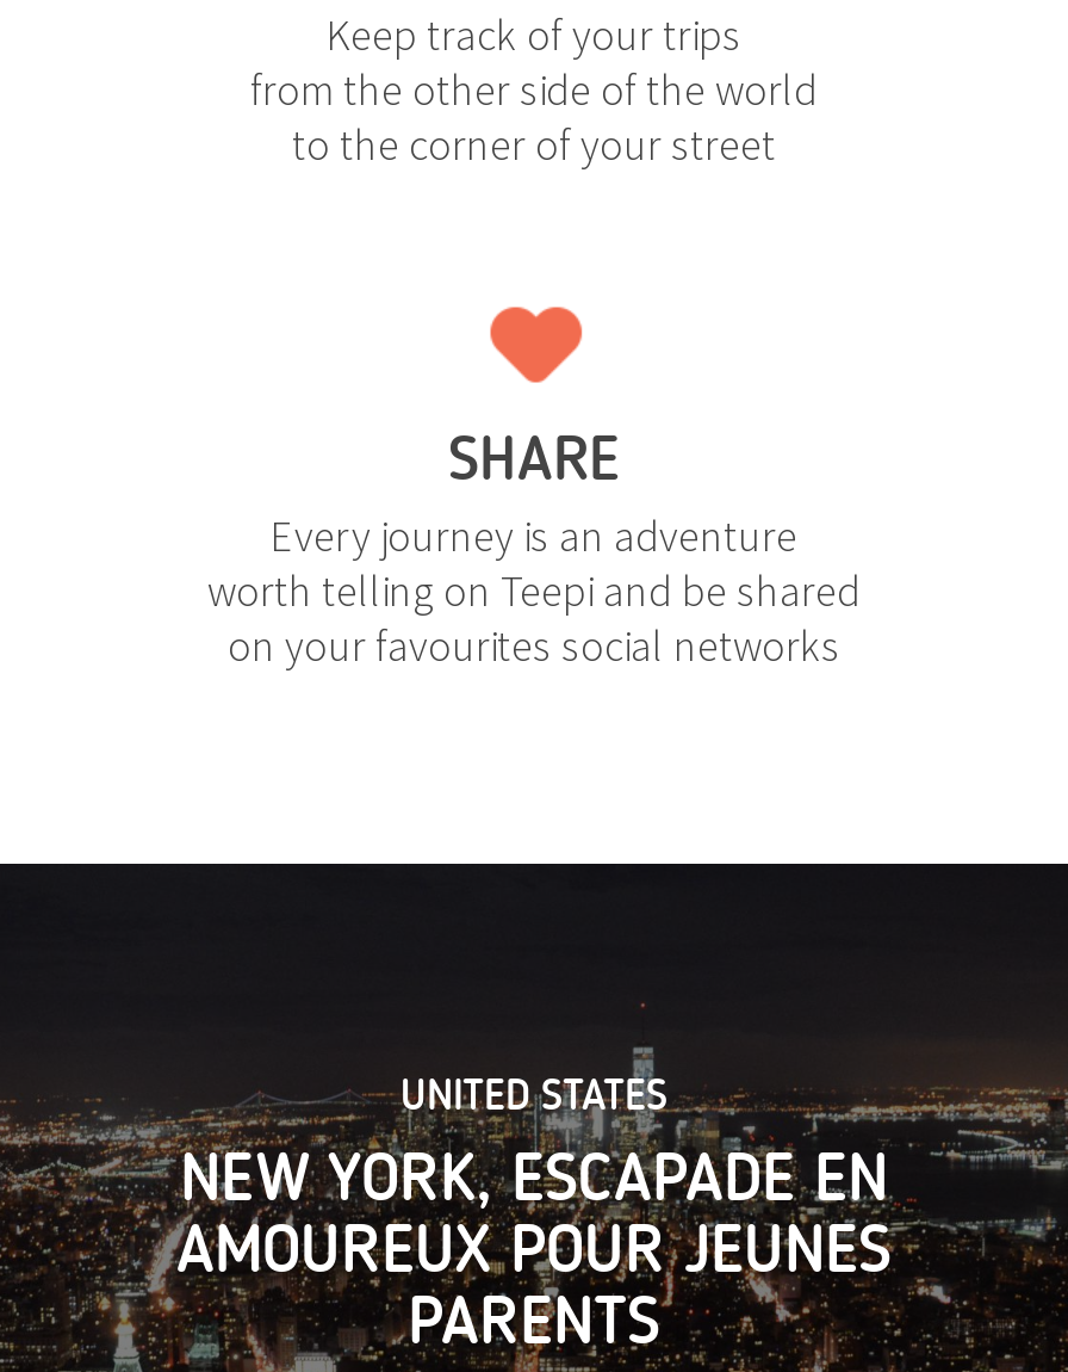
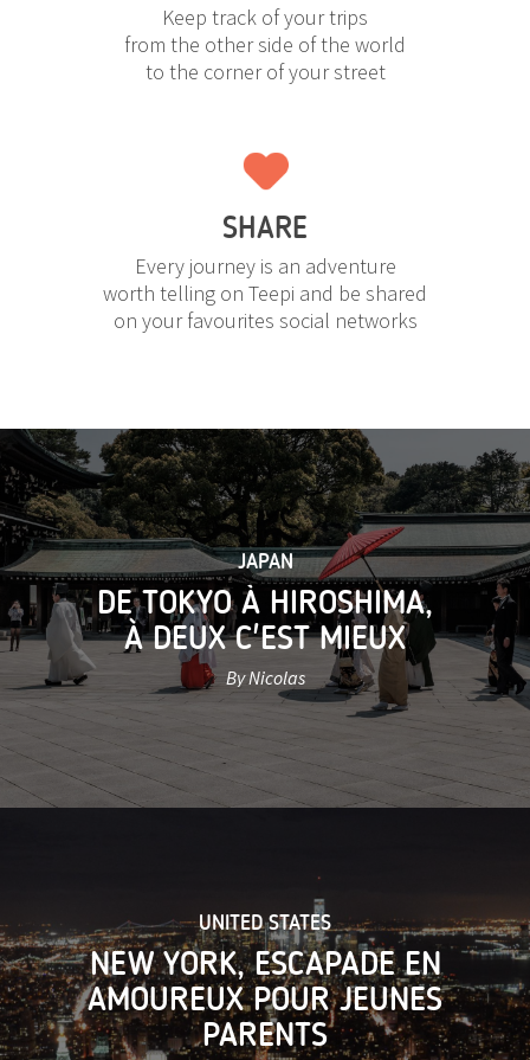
none -> [4,429,526,808] [image] | JAPAN | DE TOKYO À HIROSHIMA, | À DEUX C'EST MIEUX | By Nicolas

